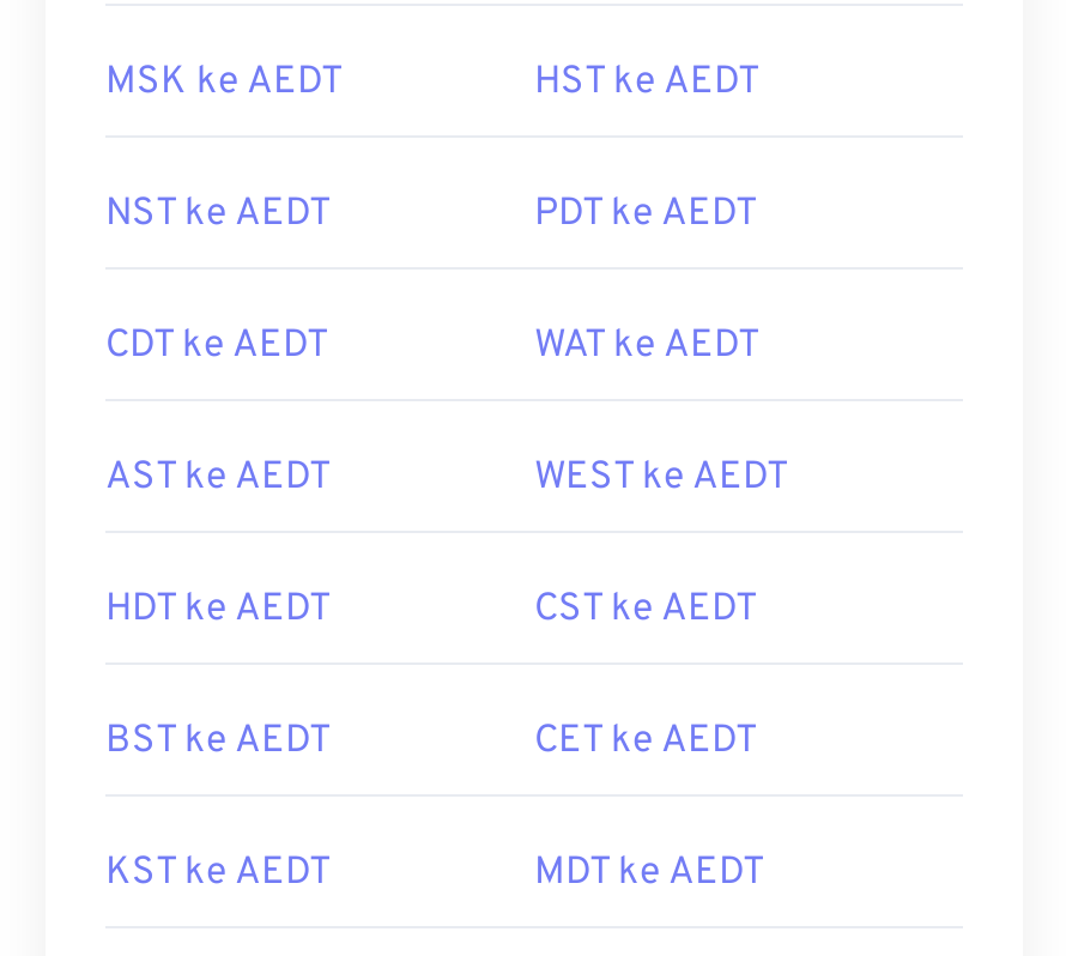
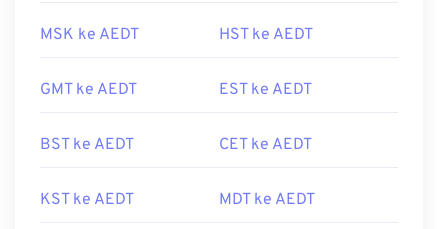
[105,190,788,634] NST ke AEDT | PDT ke AEDT | CDT ke AEDT | WAT ke AEDT | AST ke AEDT | WEST ke AEDT | HDT ke AEDT | CST ke AEDT -> [40,80,312,100] GMT ke AEDT | EST ke AEDT

